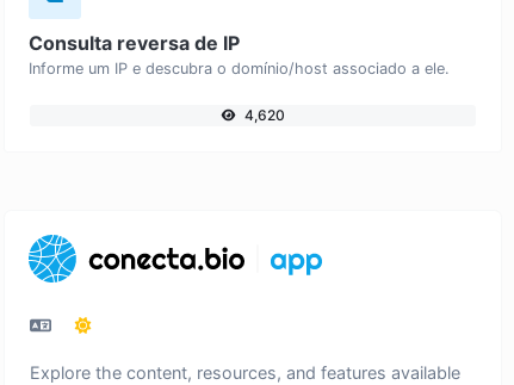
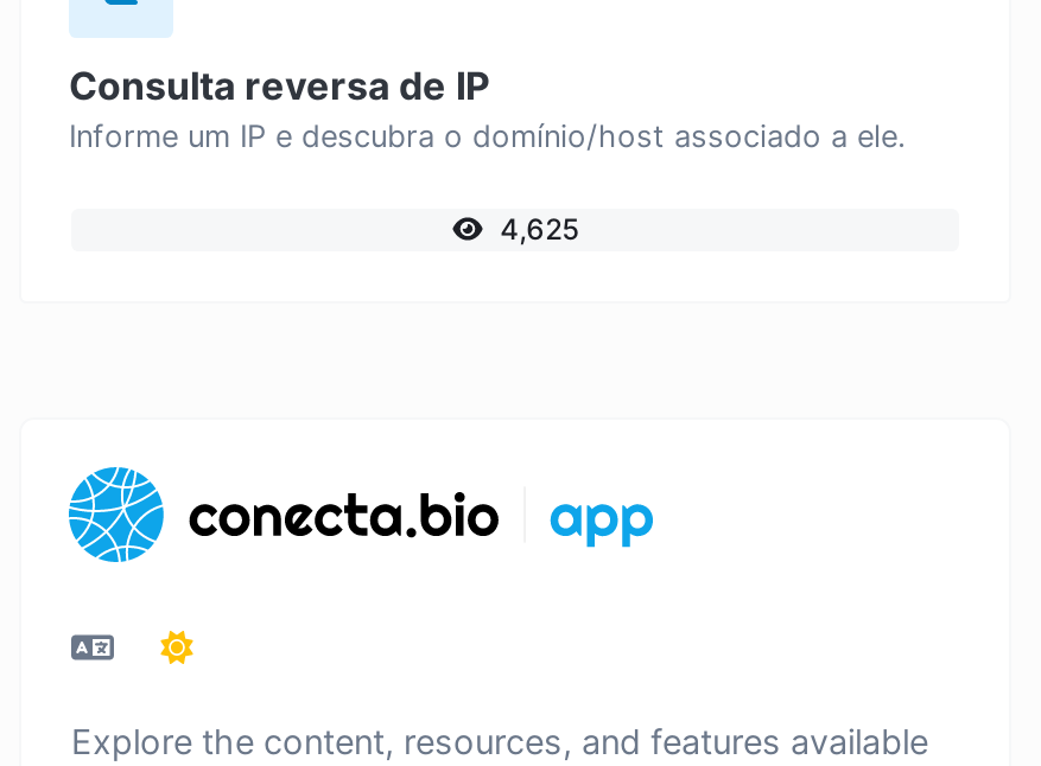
[241,106,285,124] 4,620 -> [493,211,578,247] 4,625

